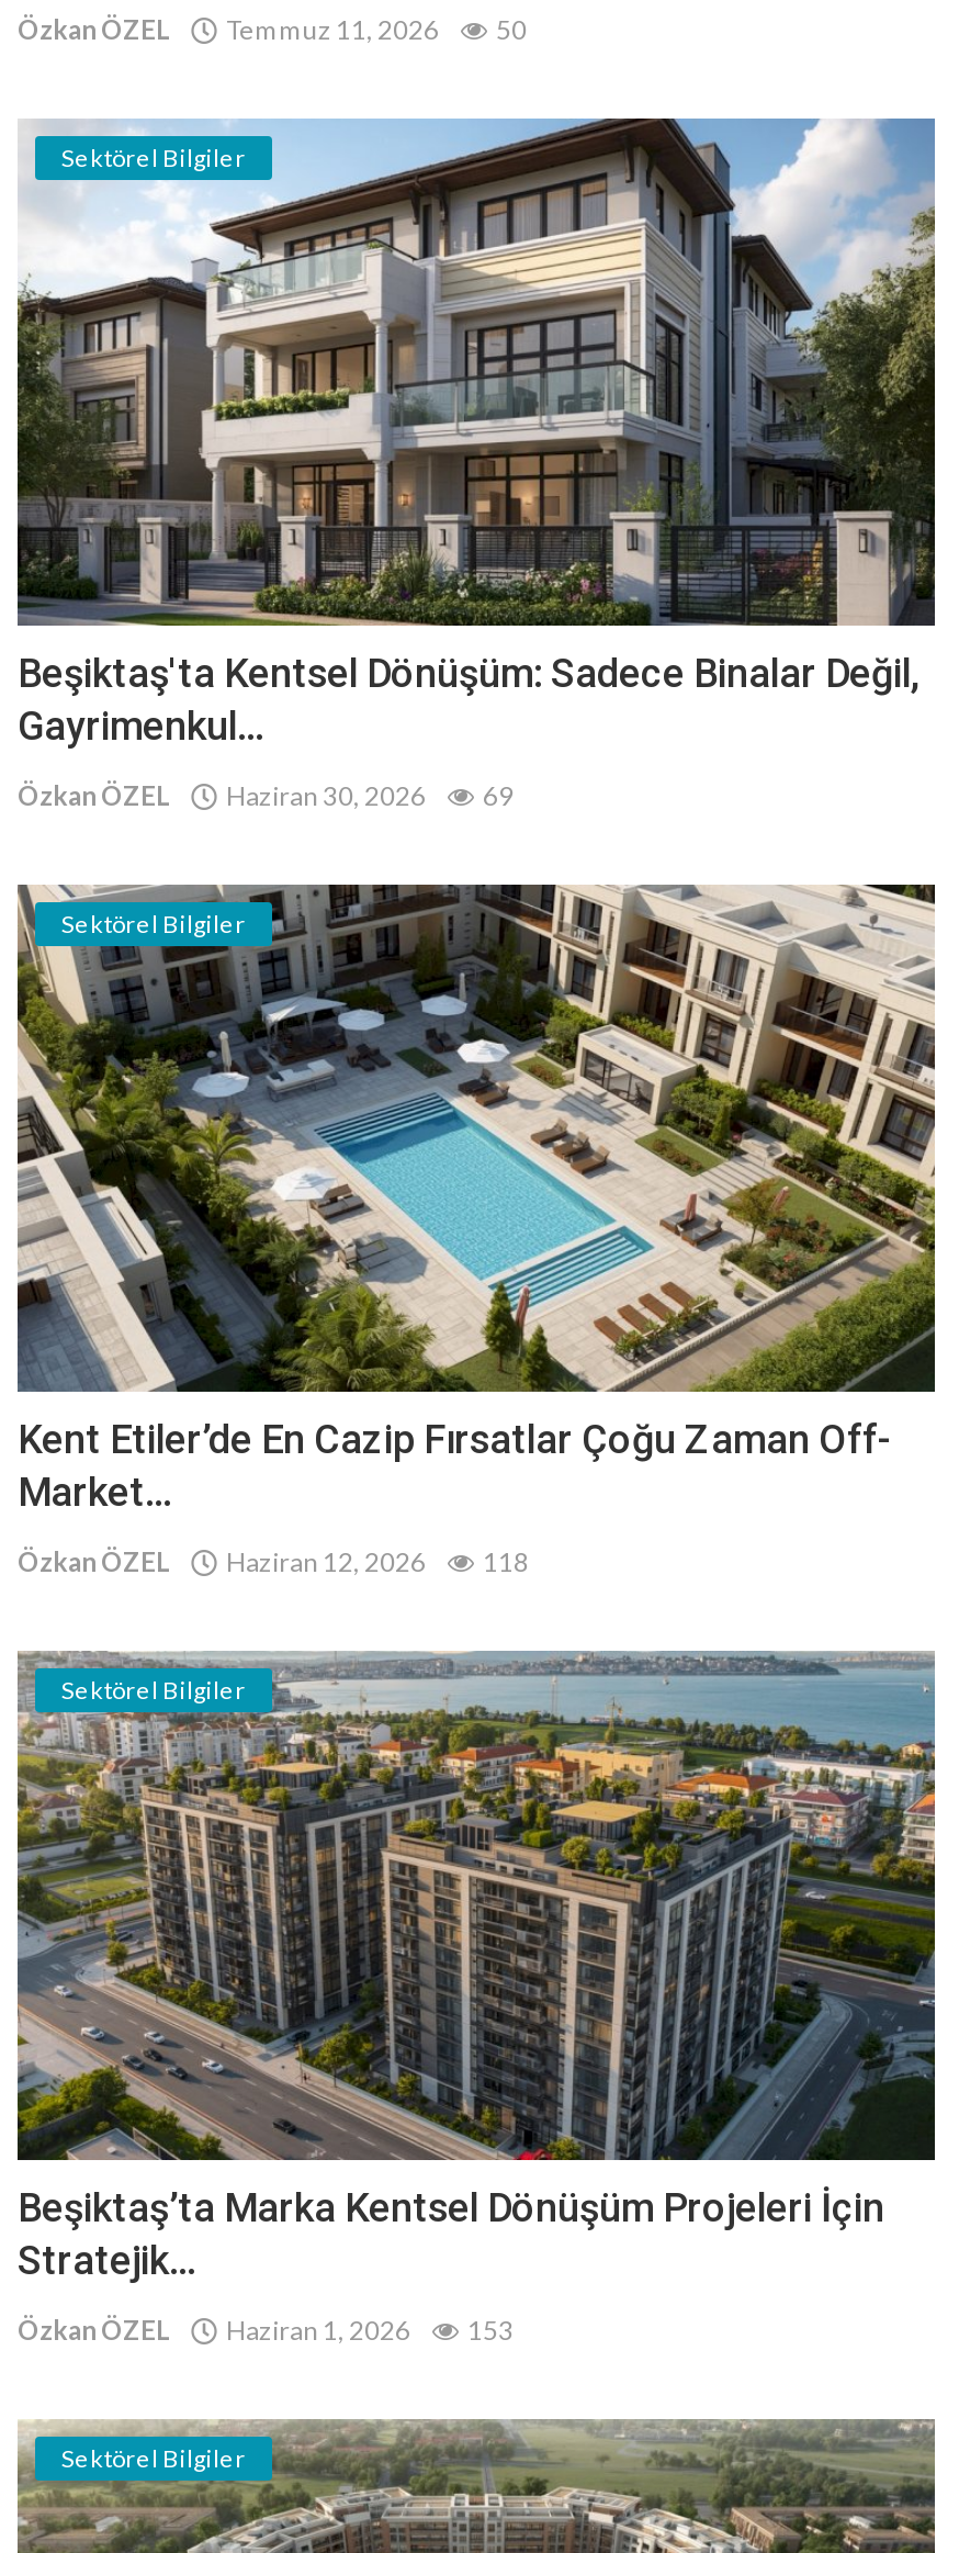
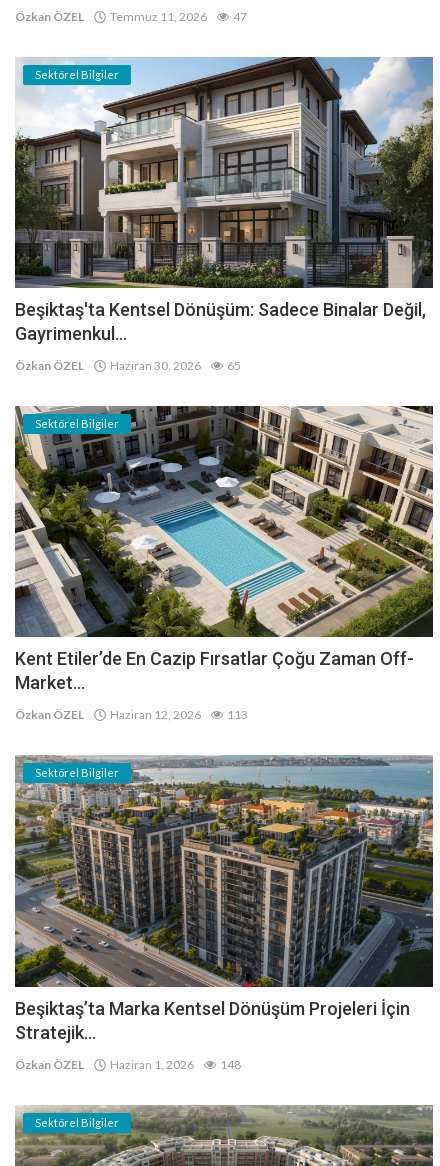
[18,13,527,46] Özkan ÖZEL Temmuz 11, 2026 50 -> [15,9,247,24] Özkan ÖZEL Temmuz 11, 2026 47
[18,780,514,813] Özkan ÖZEL Haziran 30, 2026 69 -> [15,358,241,373] Özkan ÖZEL Haziran 30, 2026 65
[18,1547,529,1579] Özkan ÖZEL Haziran 12, 2026 118 -> [15,707,248,722] Özkan ÖZEL Haziran 12, 2026 113
[18,2313,514,2346] Özkan ÖZEL Haziran 1, 2026 153 -> [15,1057,241,1072] Özkan ÖZEL Haziran 1, 2026 148

